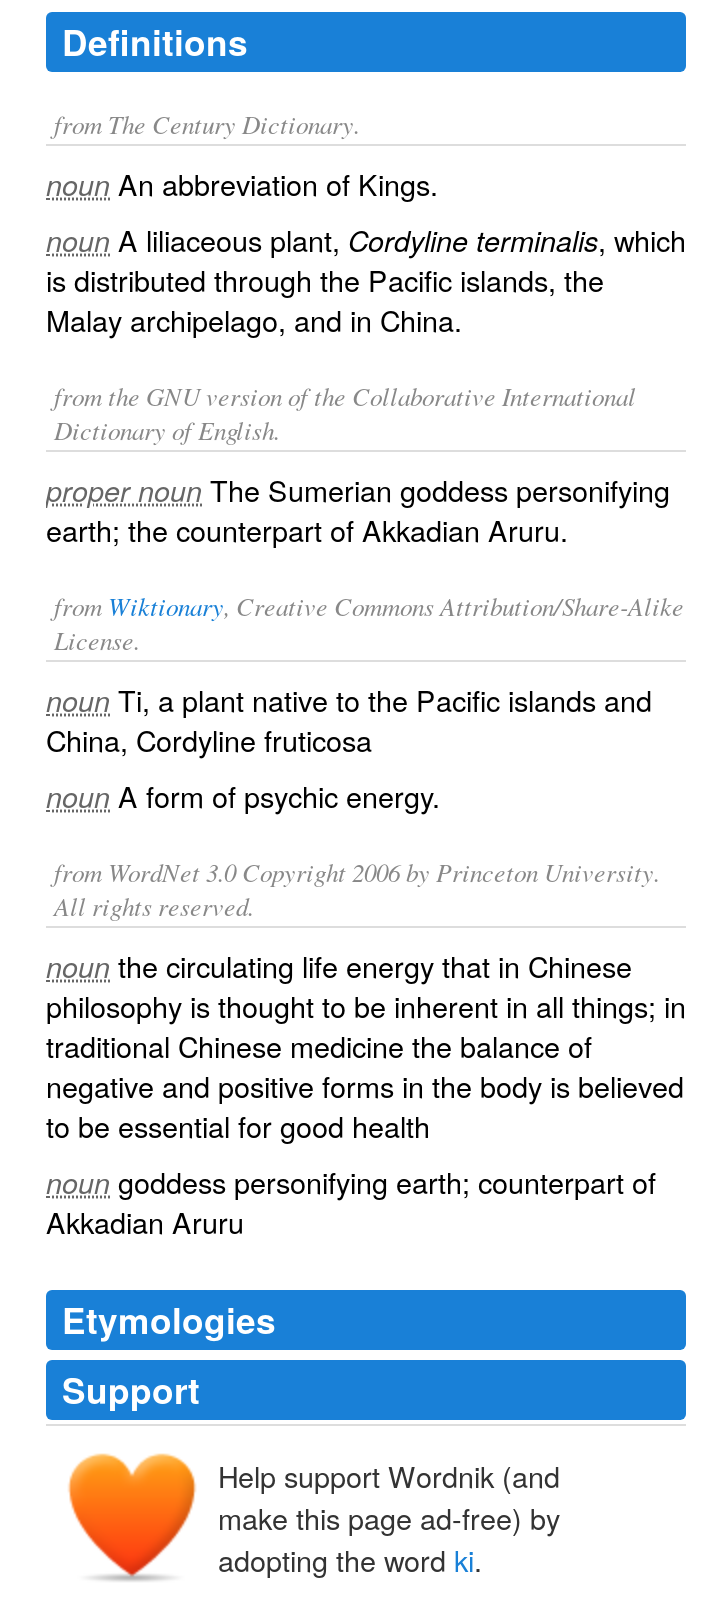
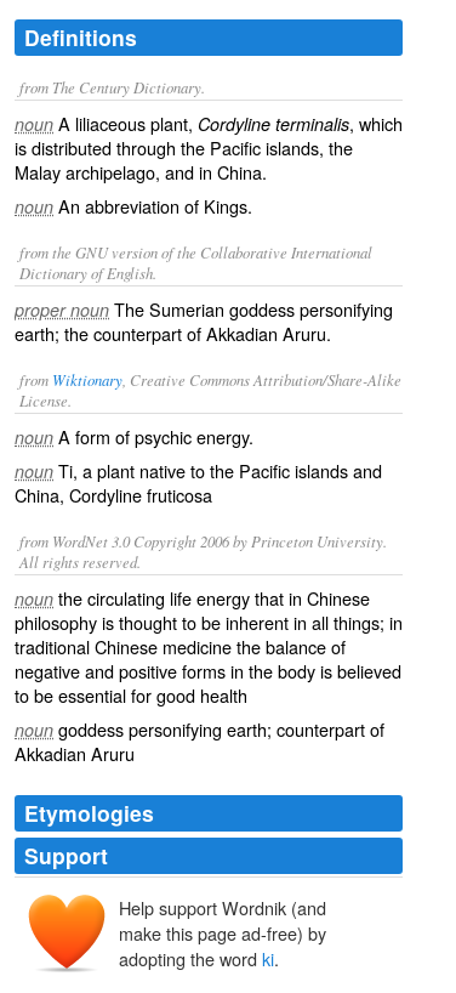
moved [46,162,438,204] -> [15,193,252,219]: noun An abbreviation of Kings.
moved [46,218,686,340] -> [15,110,403,185]: noun A liliaceous plant, Cordyline terminalis, which | is distributed through the Pacific islands, the | Malay archipelago, and in China.
moved [46,678,652,760] -> [15,458,382,507]: noun Ti, a plant native to the Pacific islands and | China, Cordyline fruticosa
moved [46,774,440,816] -> [15,424,253,449]: noun A form of psychic energy.

